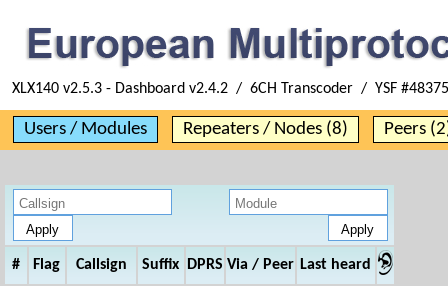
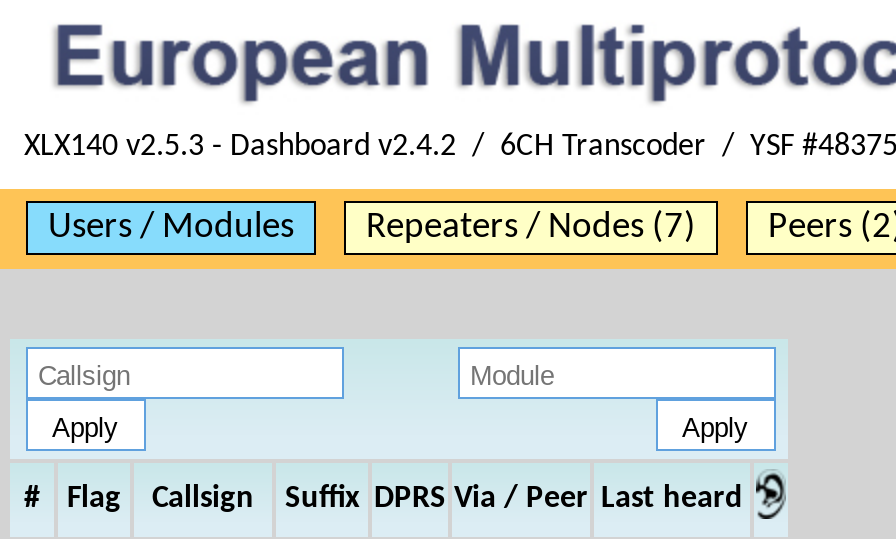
[183,120,348,139] Repeaters / Nodes (8) -> [366,209,696,247] Repeaters / Nodes (7)

